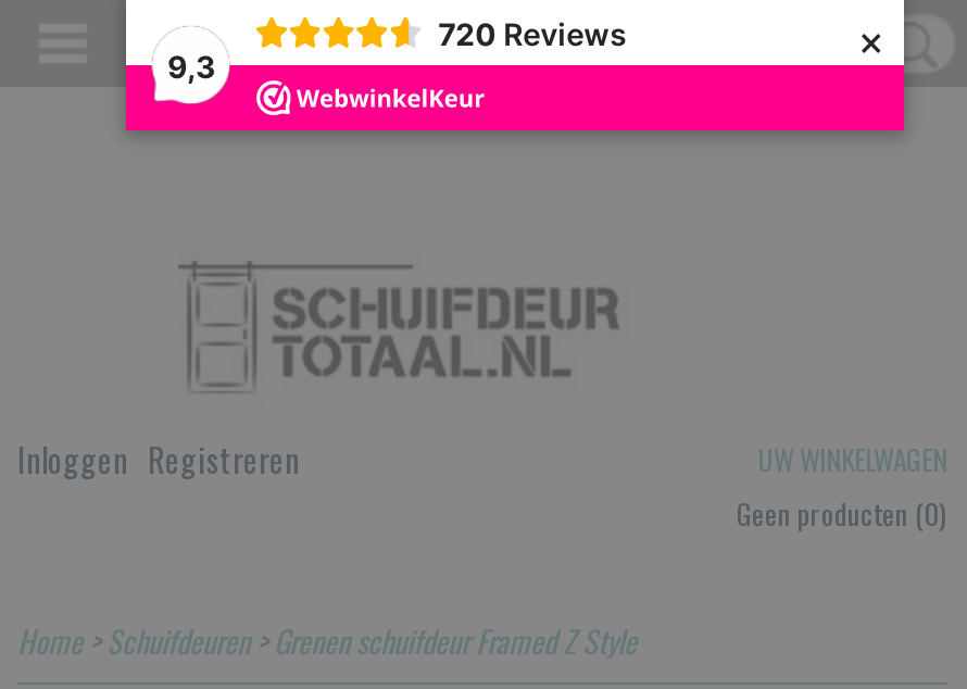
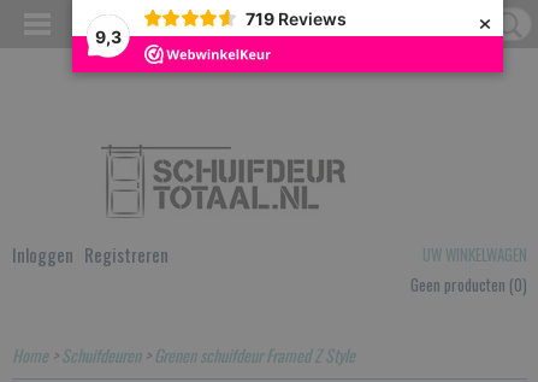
[438,14,627,51] 720 Reviews -> [245,8,346,28] 719 Reviews

